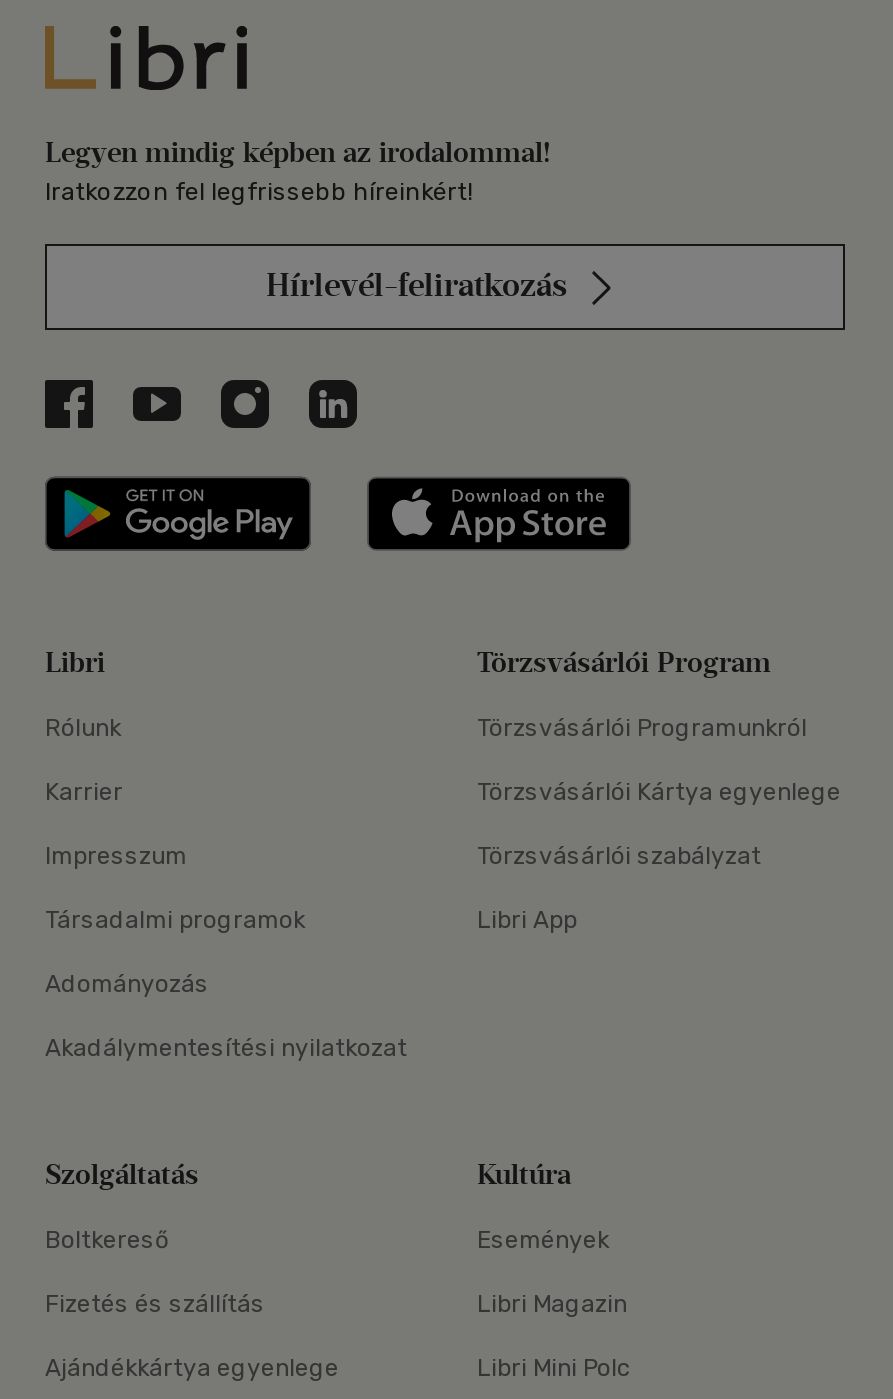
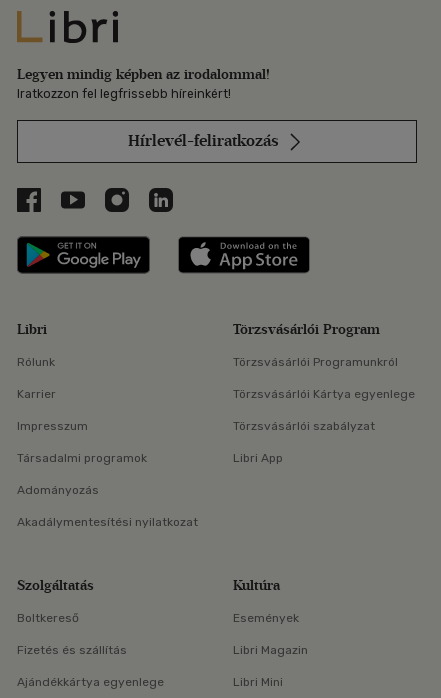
[477,1354,631,1382] Libri Mini Polc -> [233,675,283,689] Libri Mini

